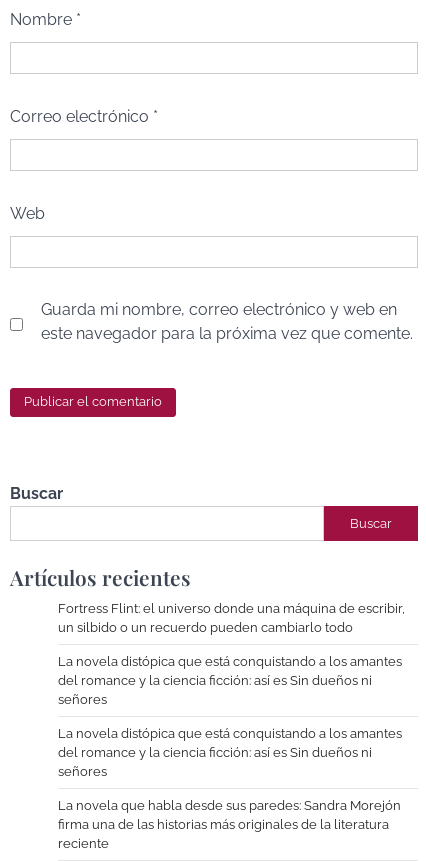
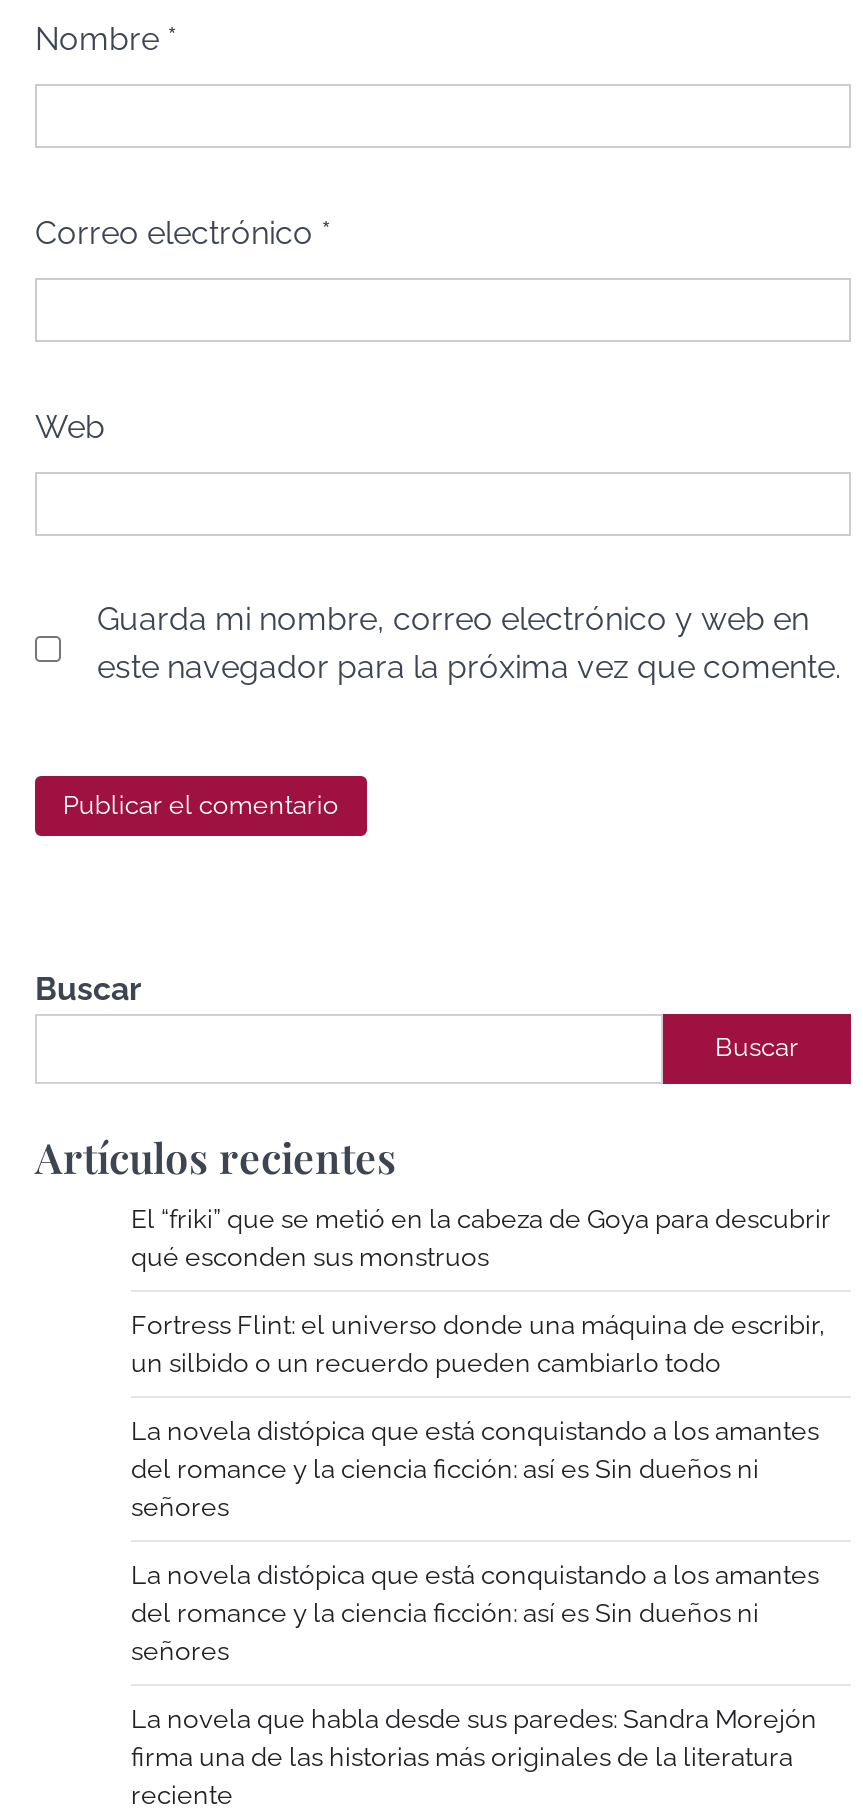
none -> [131,1203,831,1271] El “friki” que se metió en la cabeza de Goya para descubrir | qué esconden sus monstruos

